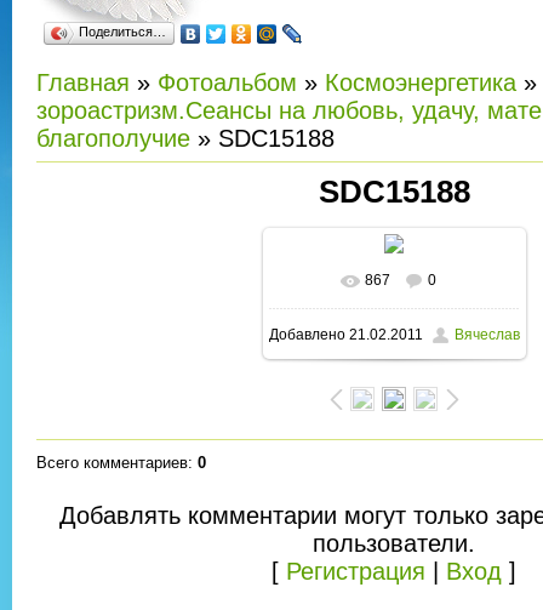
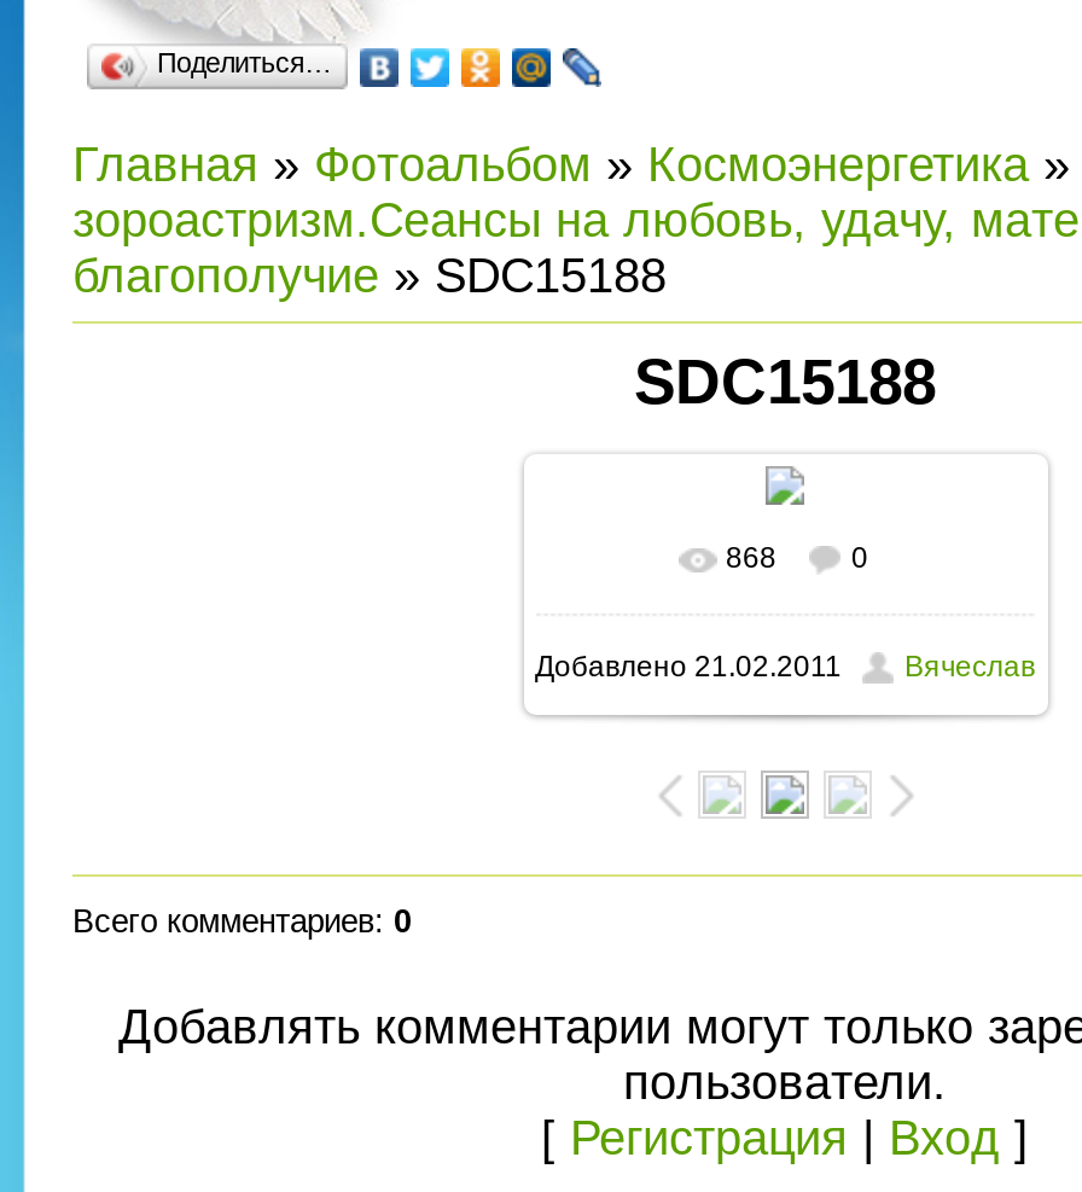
[364,271,390,288] 867 -> [726,540,776,574] 868

